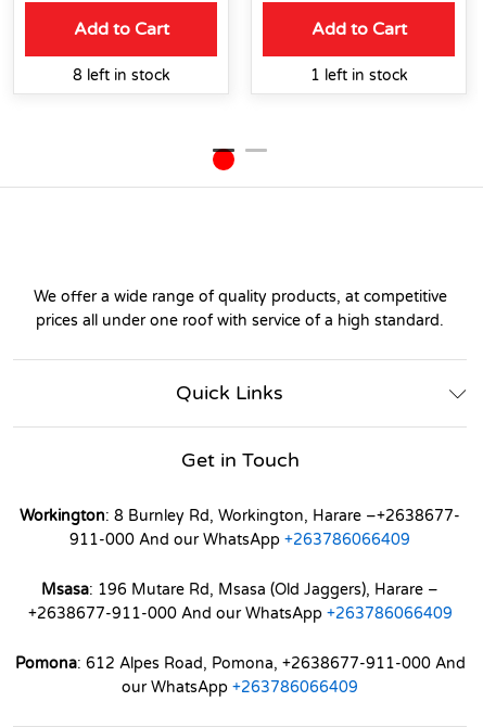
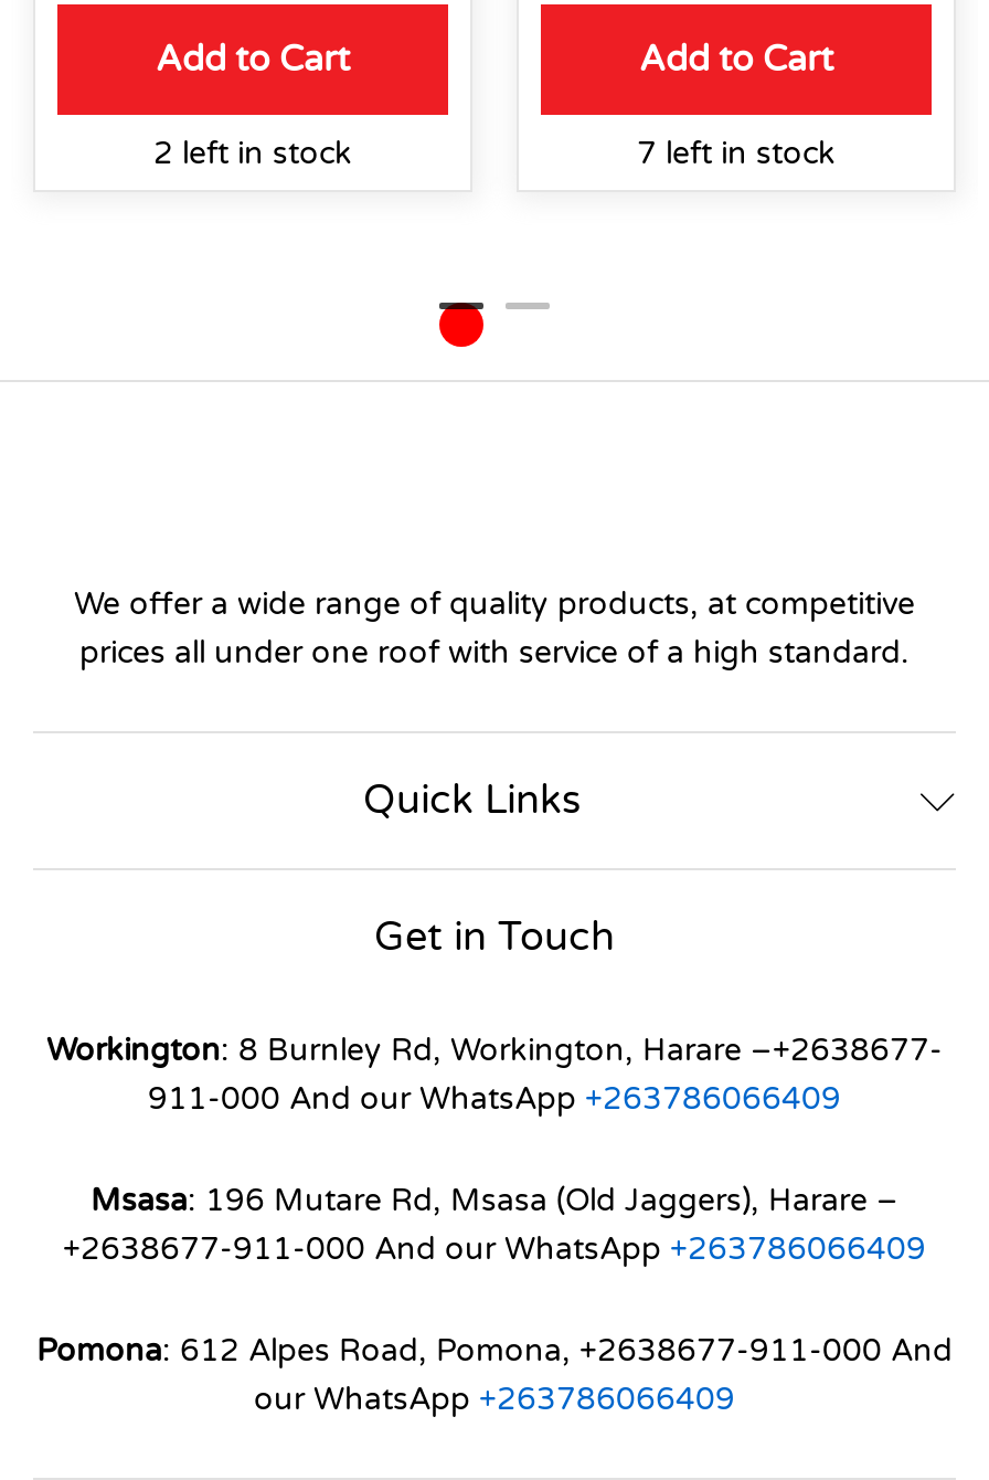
[72,67,170,85] 8 left in stock -> [153,136,352,173] 2 left in stock
[310,67,408,85] 1 left in stock -> [637,136,836,173] 7 left in stock

